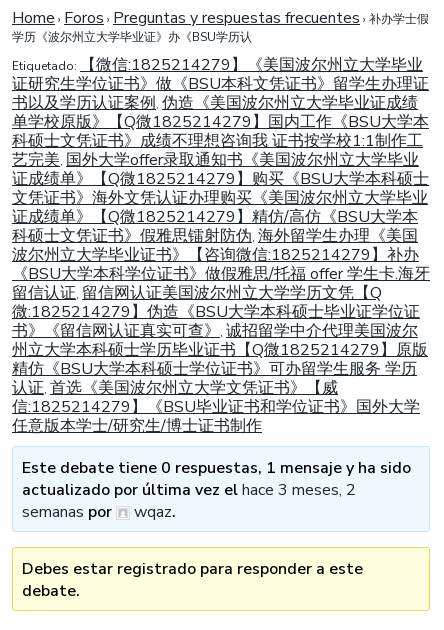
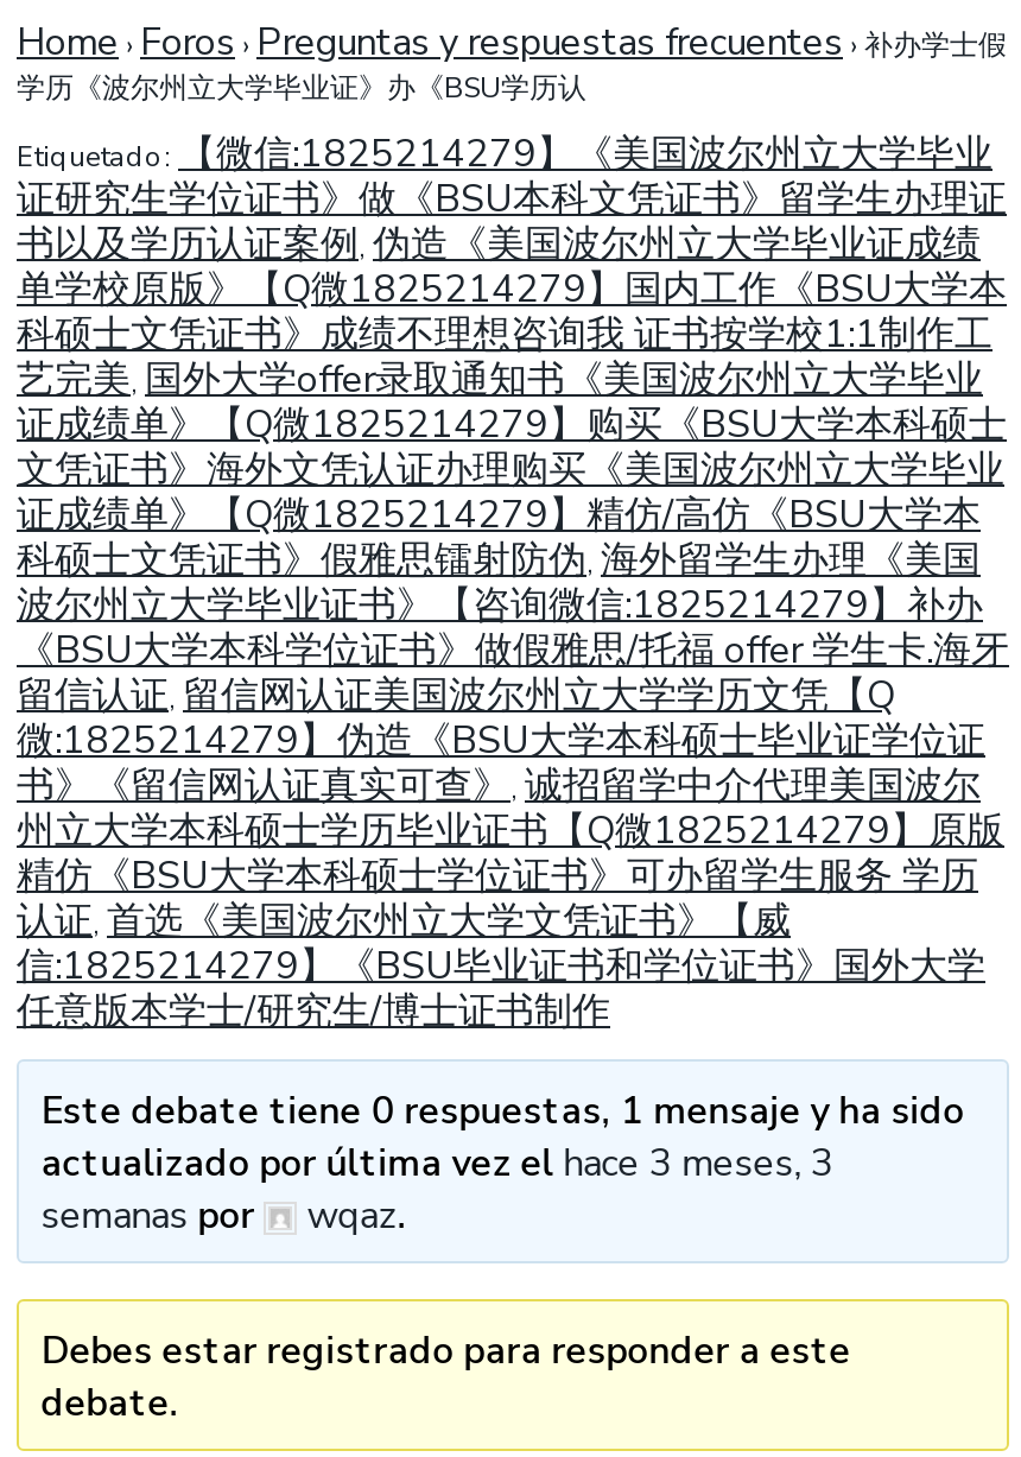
[22,479,356,501] actualizado por última vez el hace 3 meses, 2 -> [41,1138,834,1190] actualizado por última vez el hace 3 meses, 3

